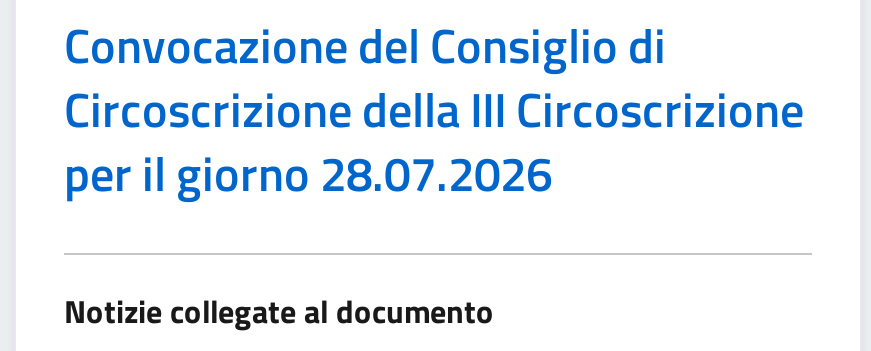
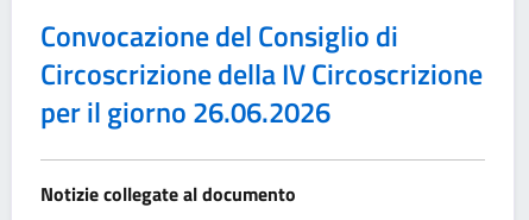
[64,73,804,145] Circoscrizione della III Circoscrizione -> [40,52,483,95] Circoscrizione della IV Circoscrizione
[64,137,552,209] per il giorno 28.07.2026 -> [40,90,330,133] per il giorno 26.06.2026

